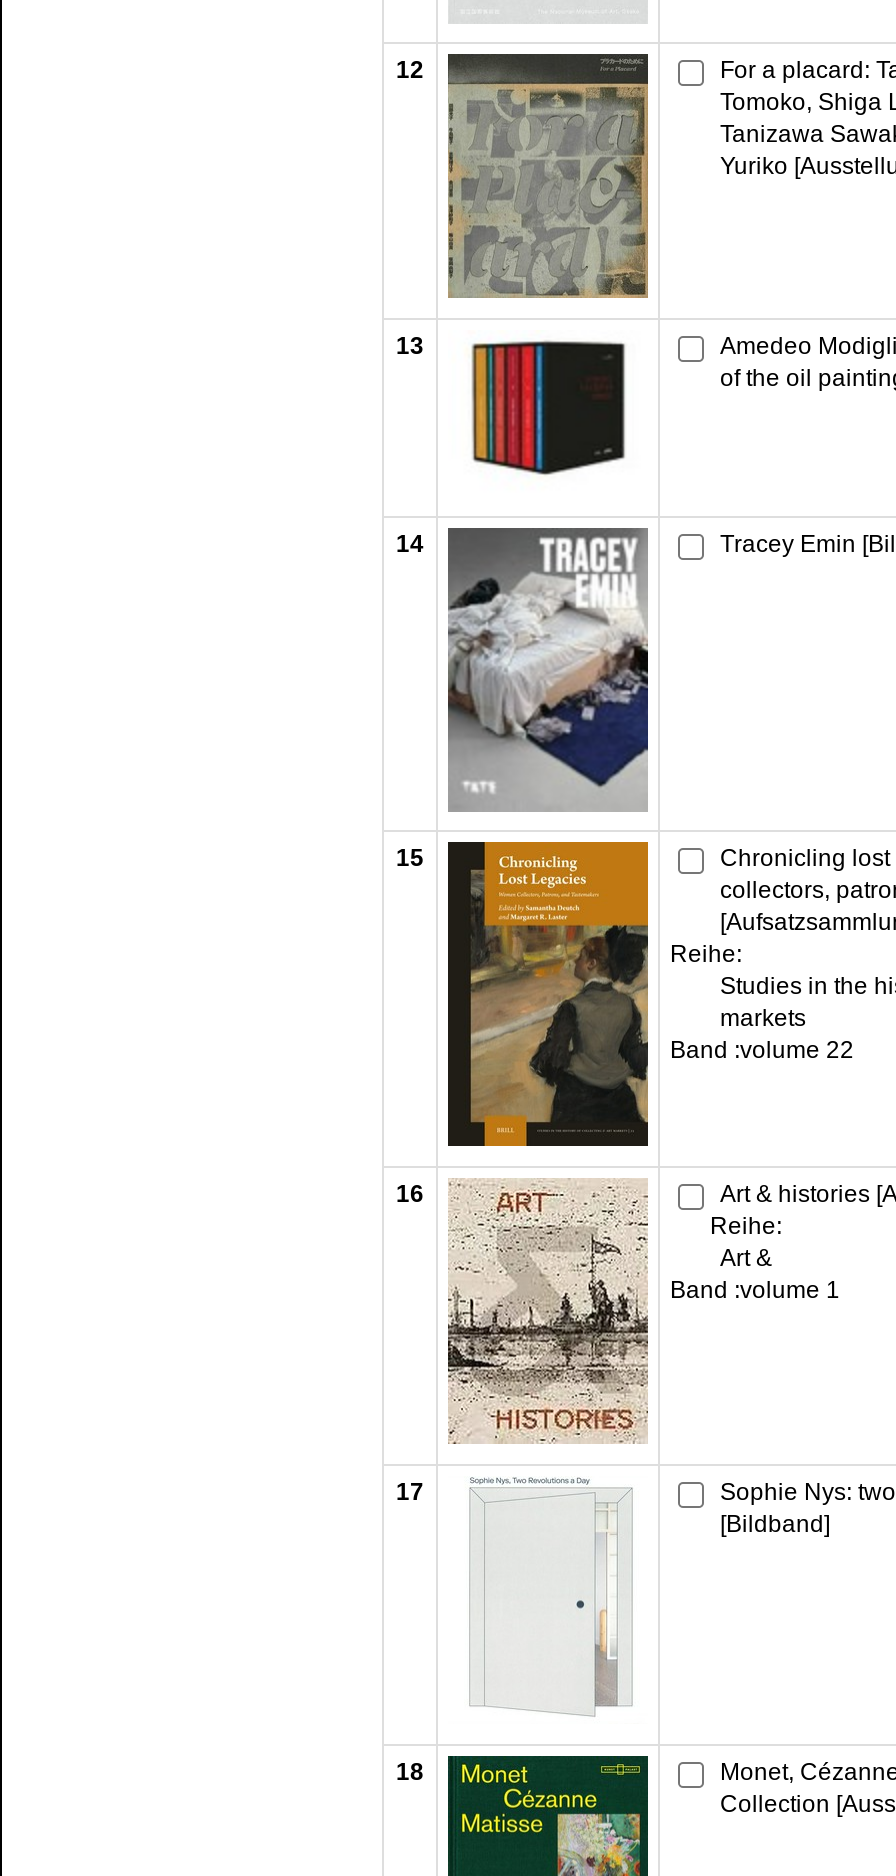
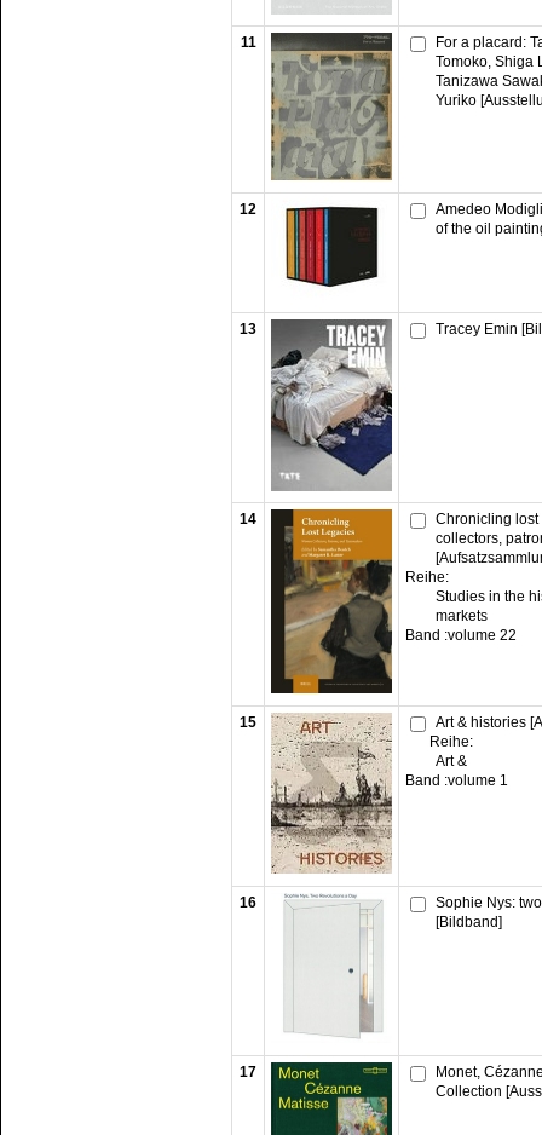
[396,56,424,84] 12 -> [240,34,256,51] 11
[396,332,424,360] 13 -> [240,201,256,218] 12
[396,530,424,558] 14 -> [240,320,256,337] 13
[396,844,424,872] 15 -> [240,510,256,527] 14
[396,1180,424,1208] 16 -> [240,714,256,731] 15
[396,1478,424,1506] 17 -> [240,894,256,911] 16
[396,1758,424,1786] 18 -> [240,1063,256,1080] 17

